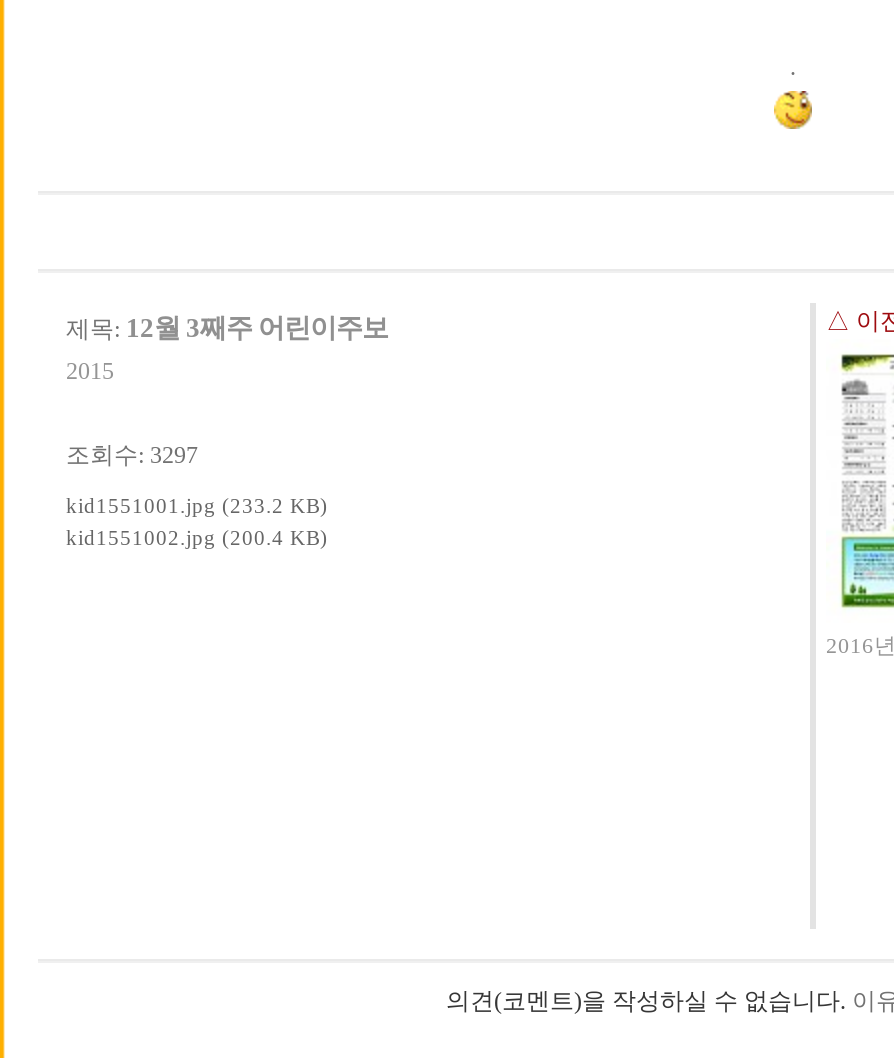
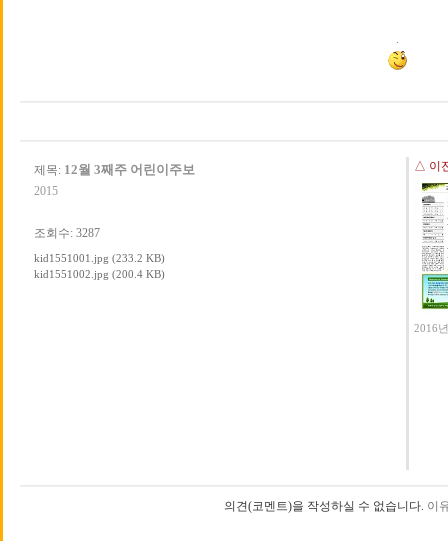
[66,441,198,469] 조회수: 3297 -> [34,226,100,240] 조회수: 3287

